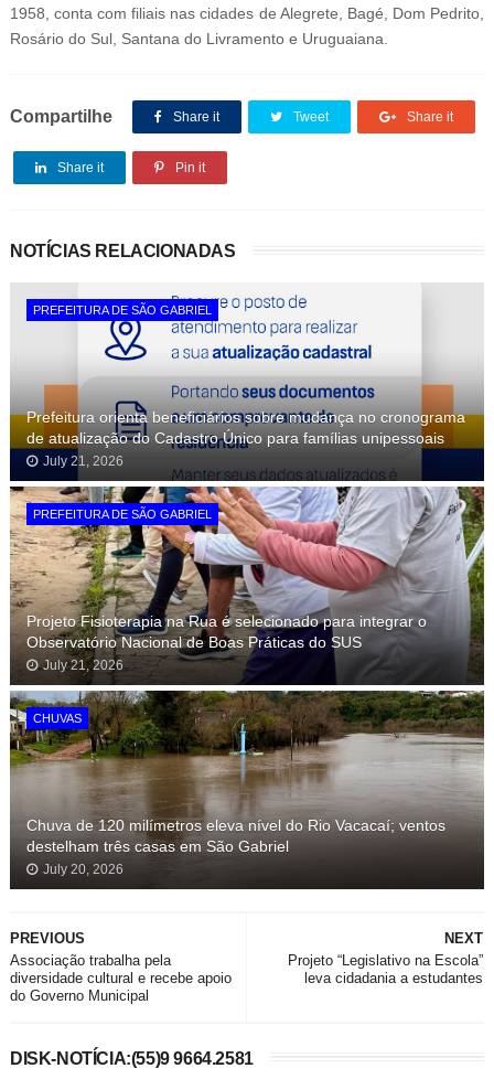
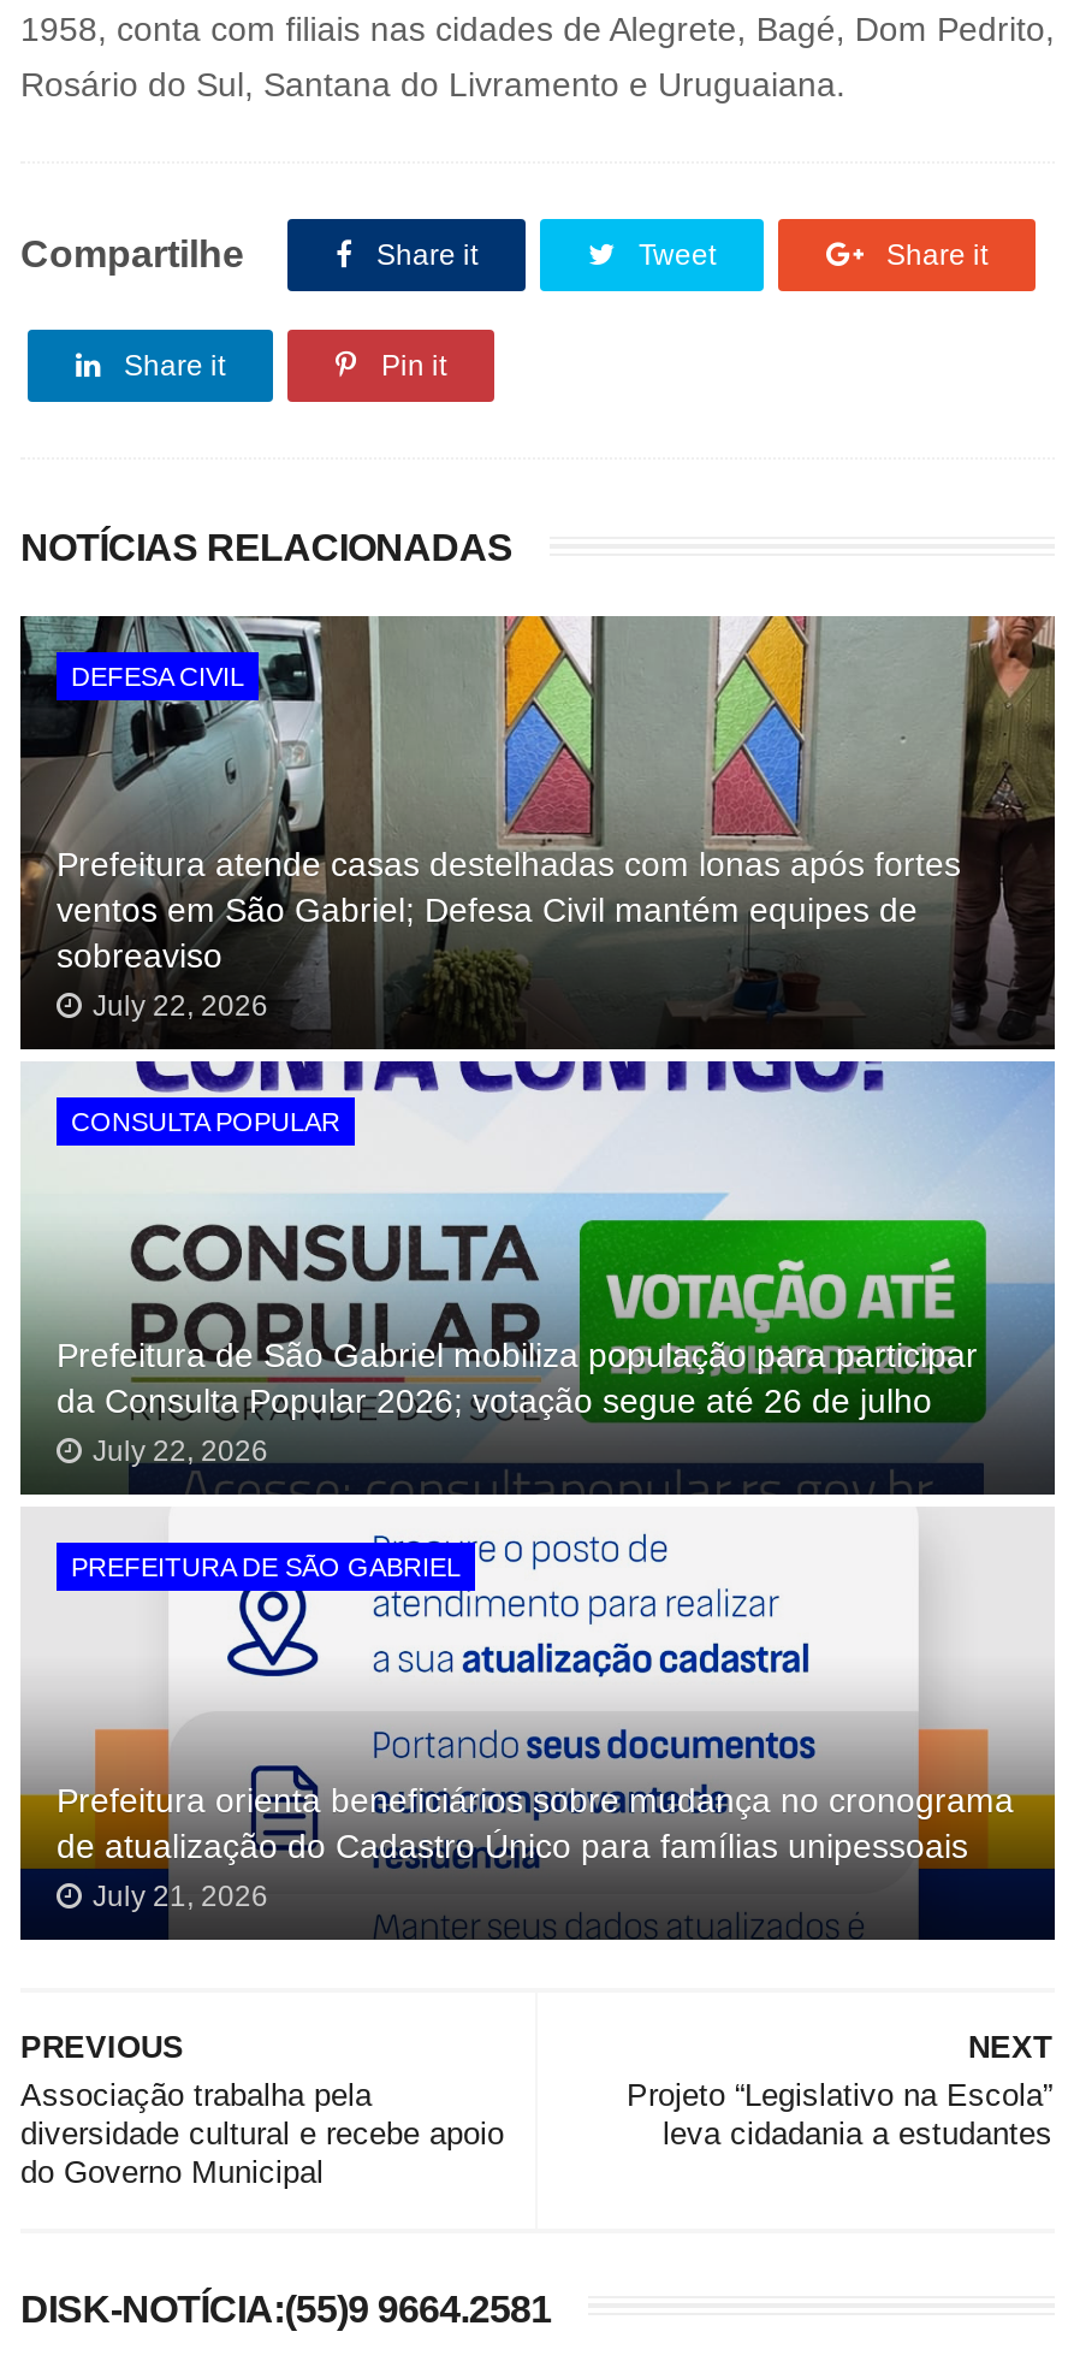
none -> [57,844,961,1135] Prefeitura atende casas destelhadas com lonas após fortes | ventos em São Gabriel; Defesa Civil mantém equipes de | sobreaviso | July 22, 2026 | CONSULTA POPULAR
none -> [57,1335,978,1467] Prefeitura de São Gabriel mobiliza população para participar | da Consulta Popular 2026; votação segue até 26 de julho | July 22, 2026
none -> [71,661,244,690] DEFESA CIVIL
moved [26,295,465,469] -> [57,1533,1014,1913]: [image] | PREFEITURA DE SÃO GABRIEL | Prefeitura orienta beneficiários sobre mudança no cronograma | de atualização do Cadastro Único para famílias unipessoais | July 21, 2026
[9,485,485,888] [image] -> [18,614,1057,1492] [image]
[33,507,212,520] PREFEITURA DE SÃO GABRIEL -> none
[26,612,427,725] Projeto Fisioterapia na Rua é selecionado para integrar o | Observatório Nacional de Boas Práticas do SUS | July 21, 2026 | CHUVAS -> none
[26,816,445,877] Chuva de 120 milímetros eleva nível do Rio Vacacaí; ventos | destelham três casas em São Gabriel | July 20, 2026 -> none

